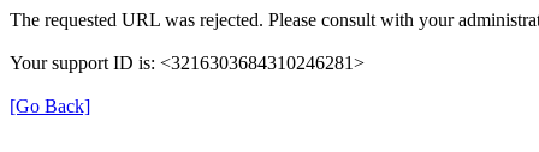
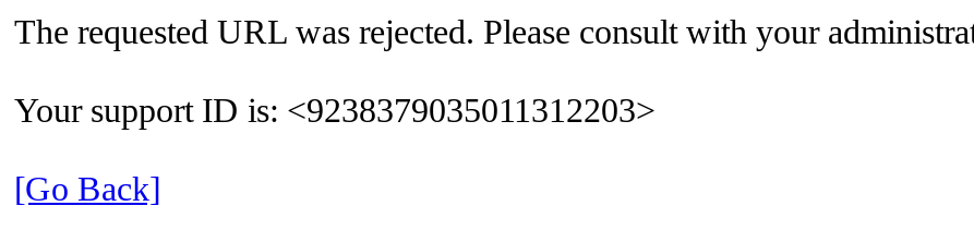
[10,53,365,73] Your support ID is: <3216303684310246281> -> [14,92,656,129] Your support ID is: <9238379035011312203>

